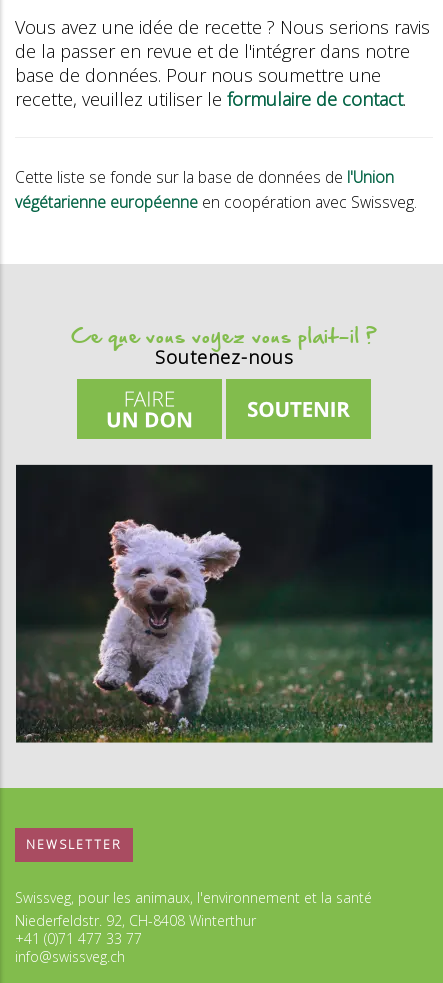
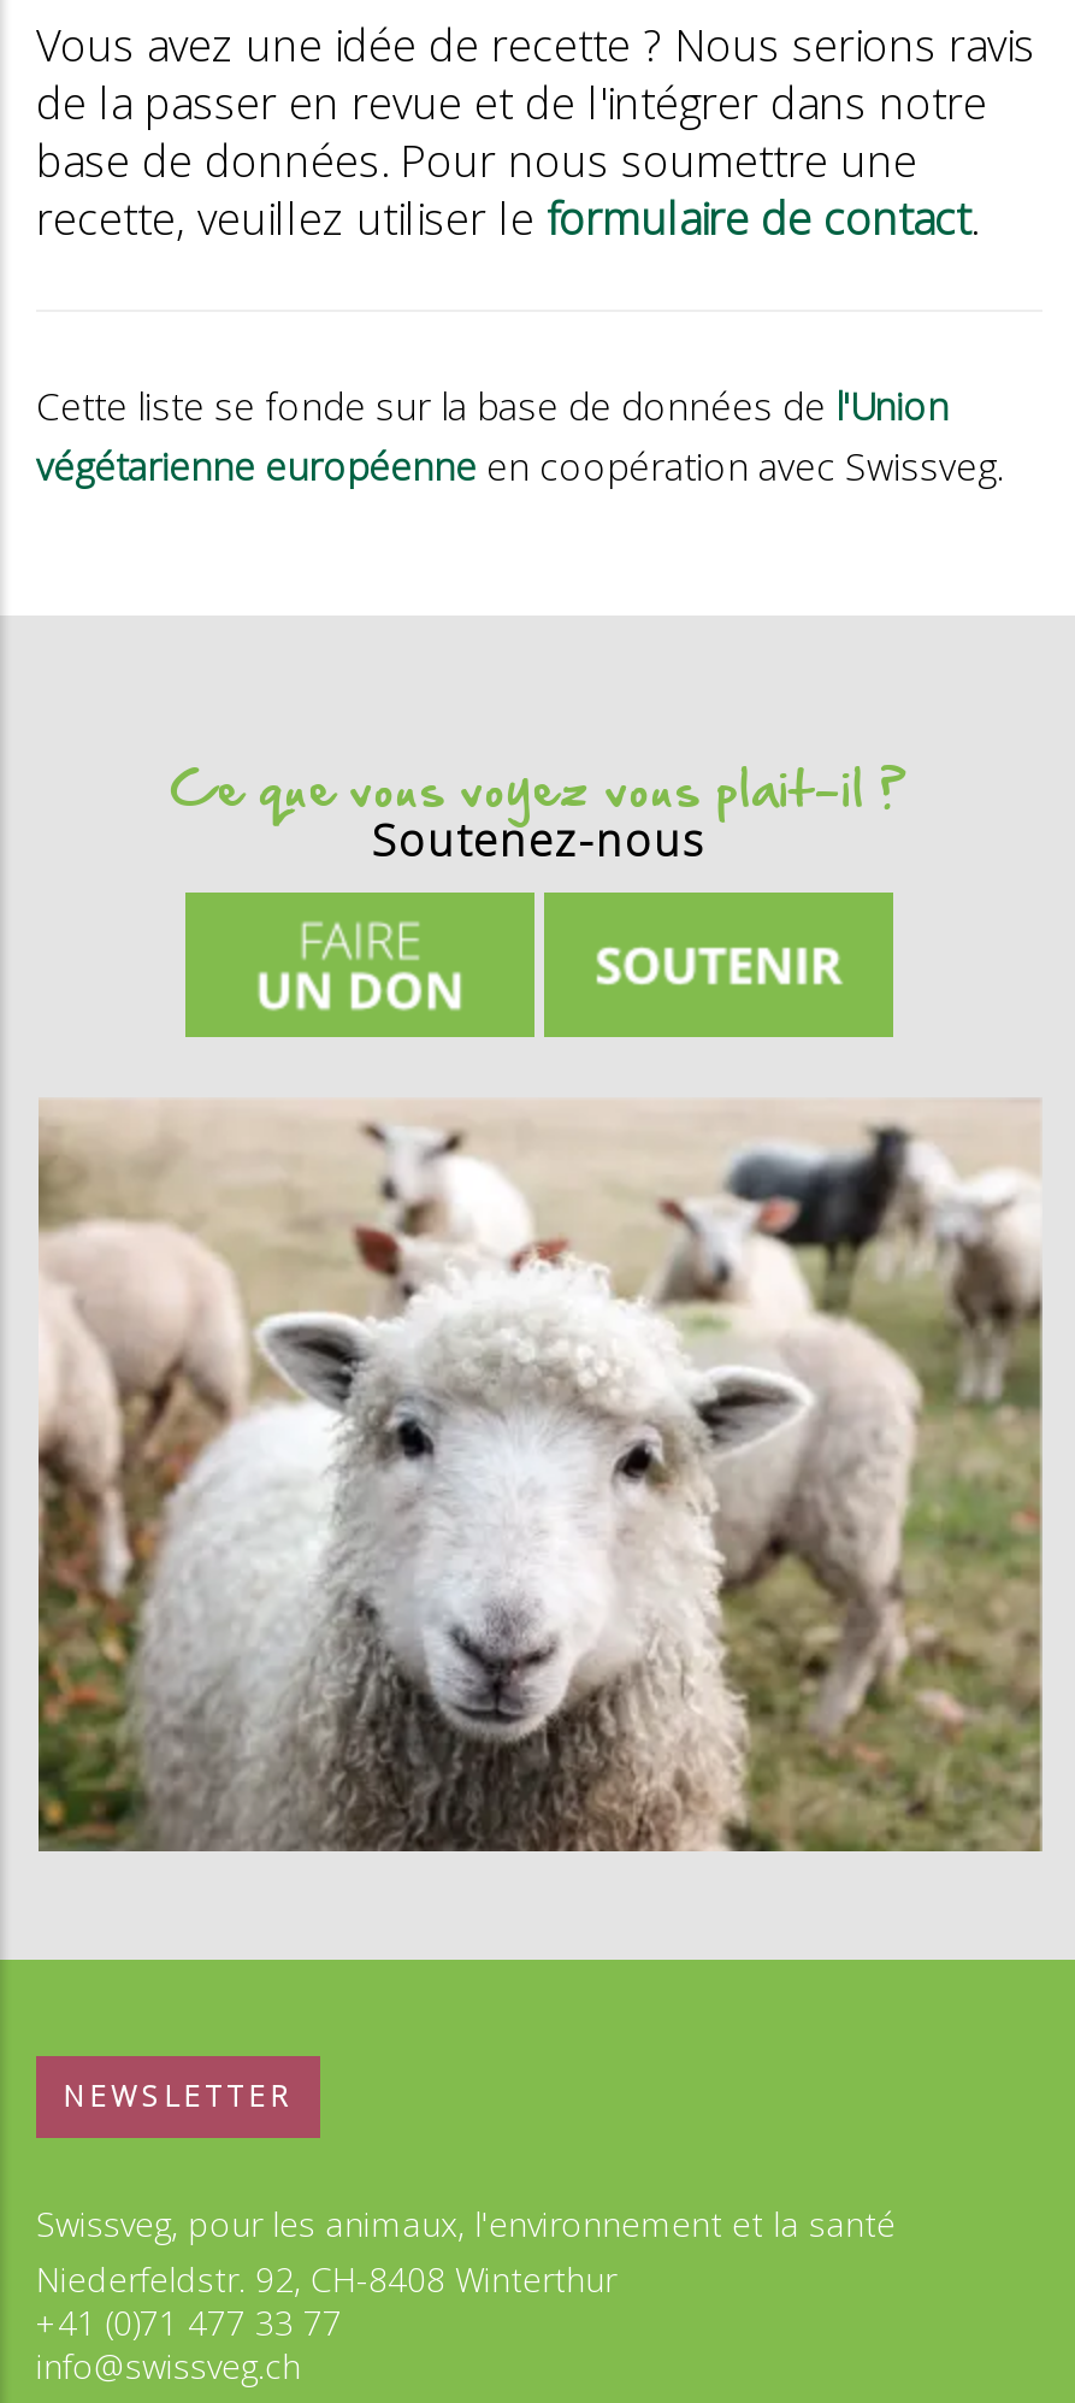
[15,464,434,743] [image] -> [36,1100,1042,1854] [image]

